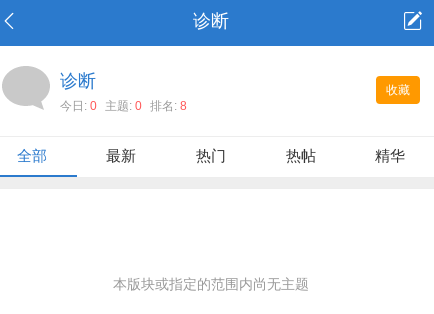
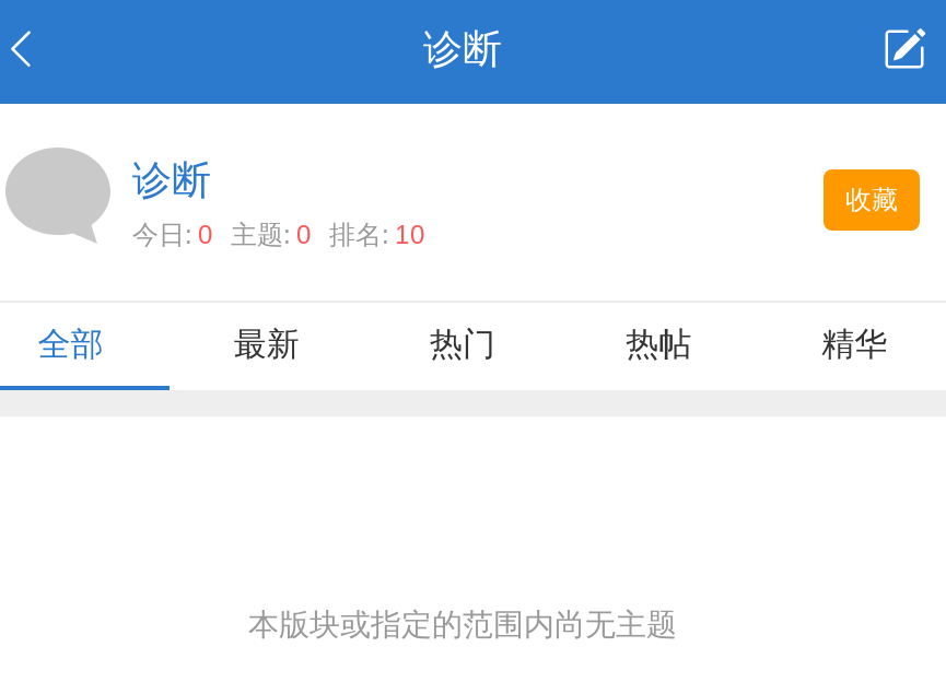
[60,99,187,113] 今日: 0 主题: 0 排名: 8 -> [132,220,425,250] 今日: 0 主题: 0 排名: 10

